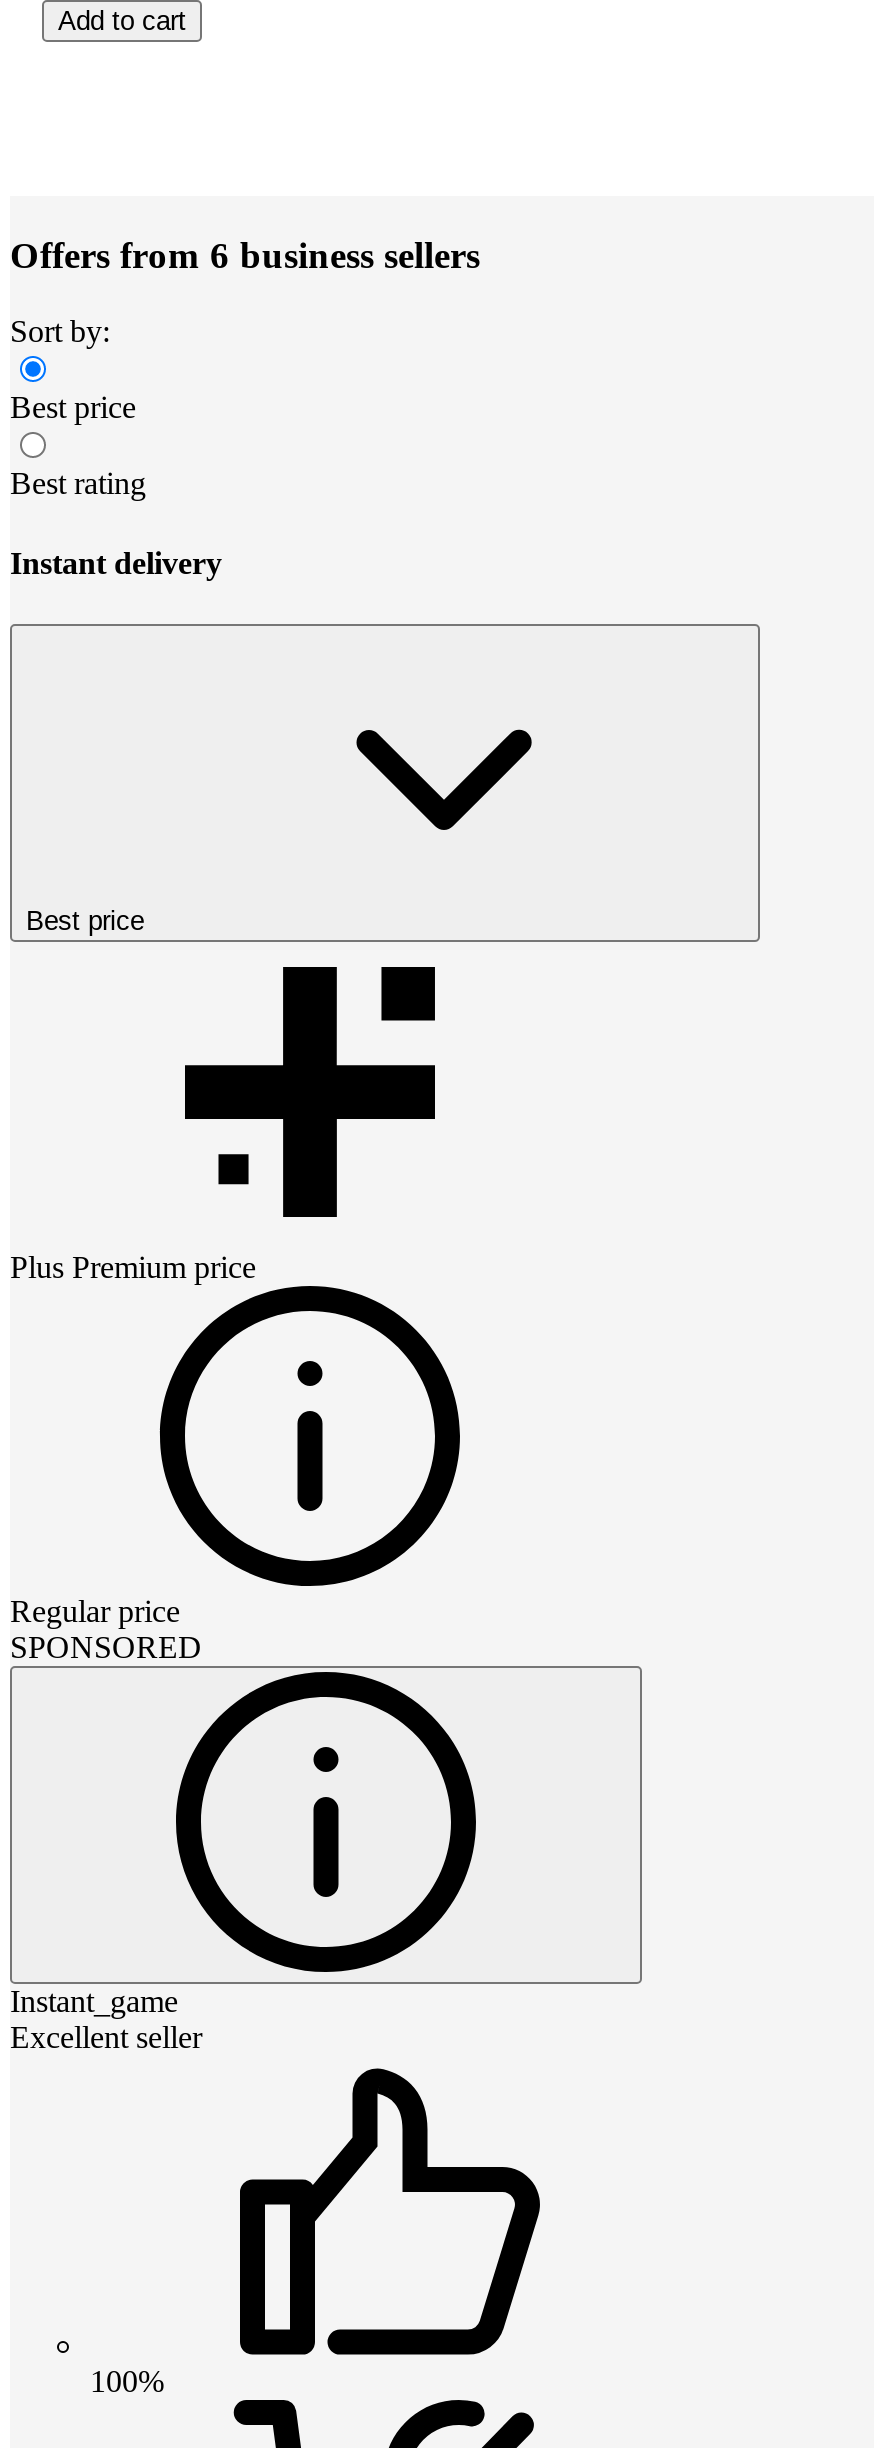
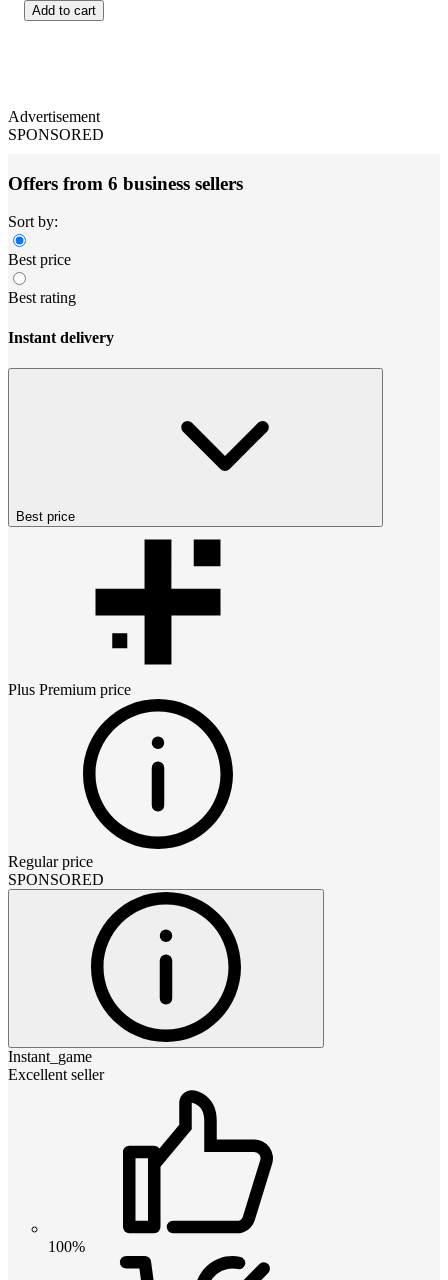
none -> [8,108,104,143] Advertisement | SPONSORED

